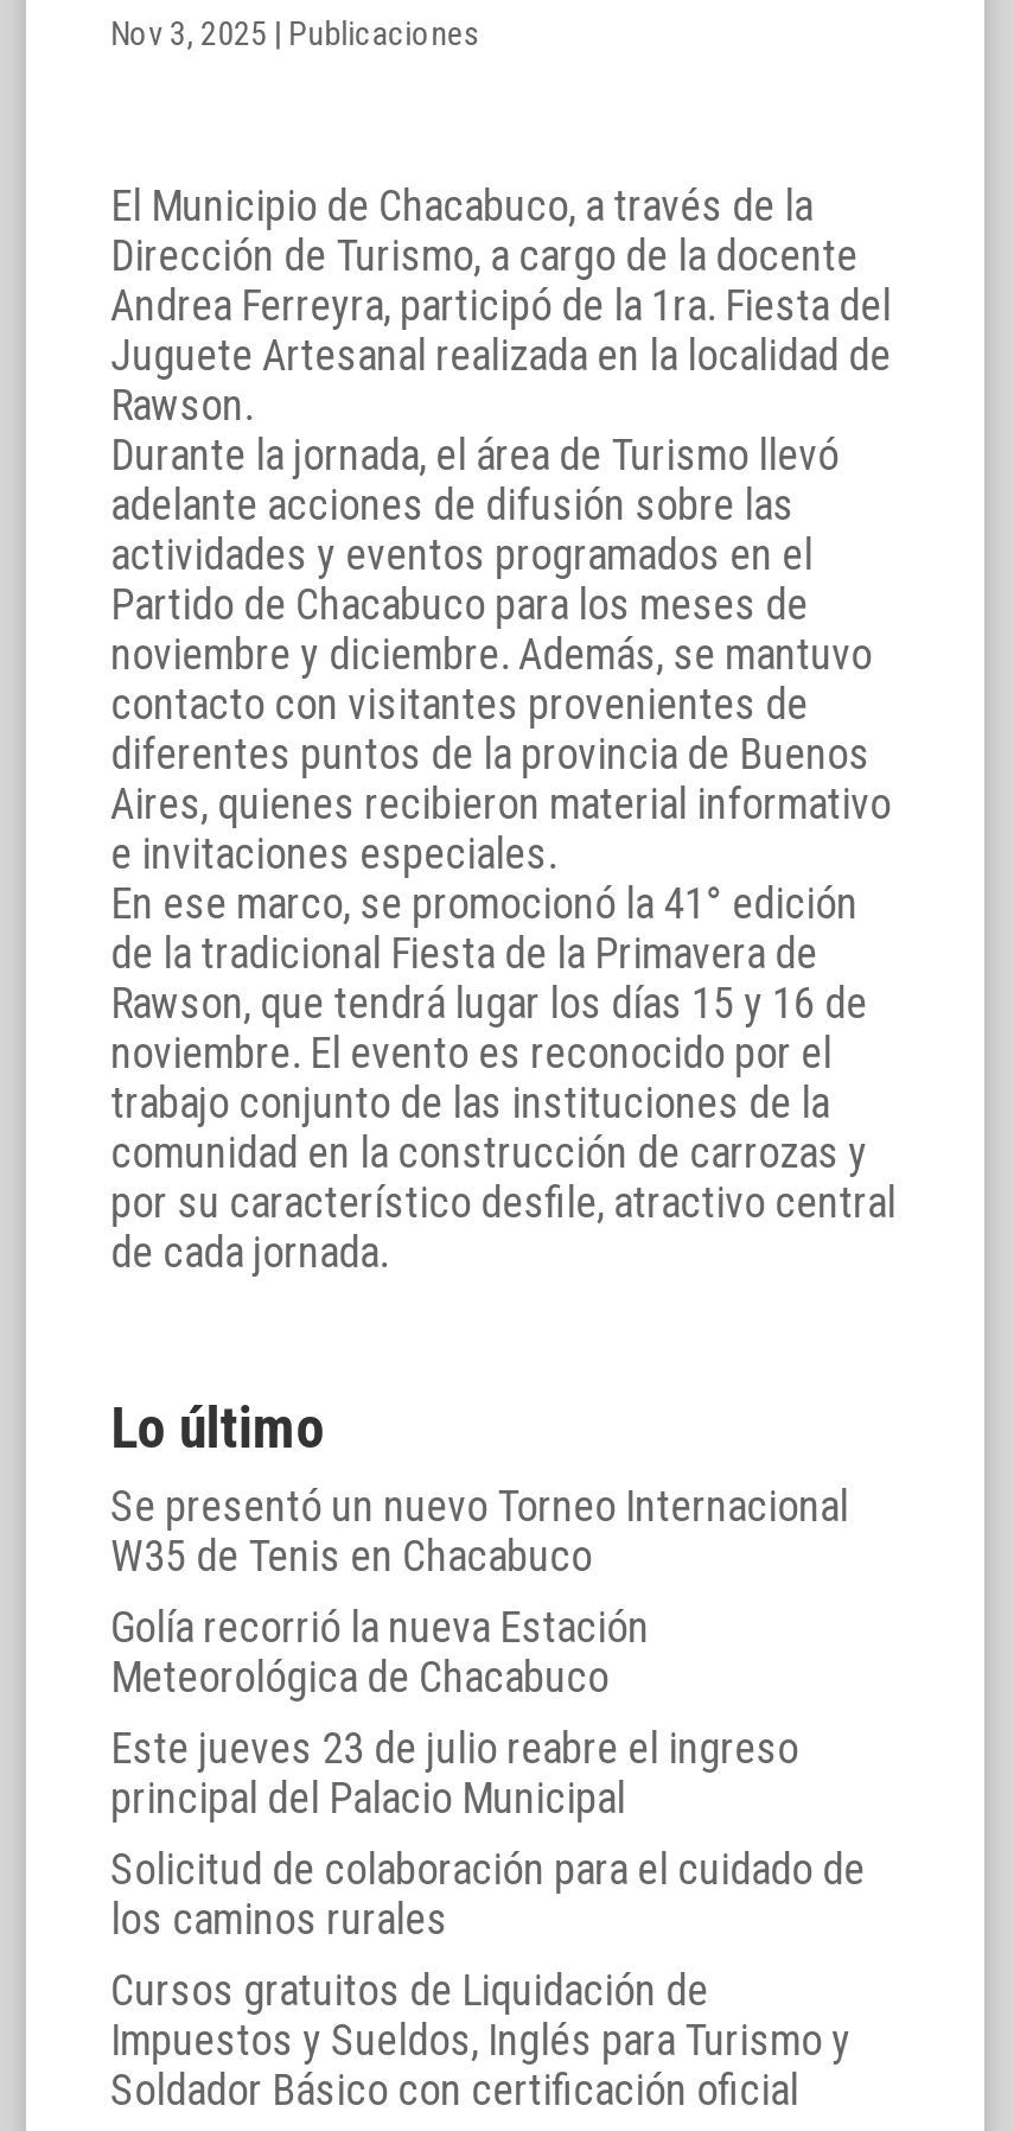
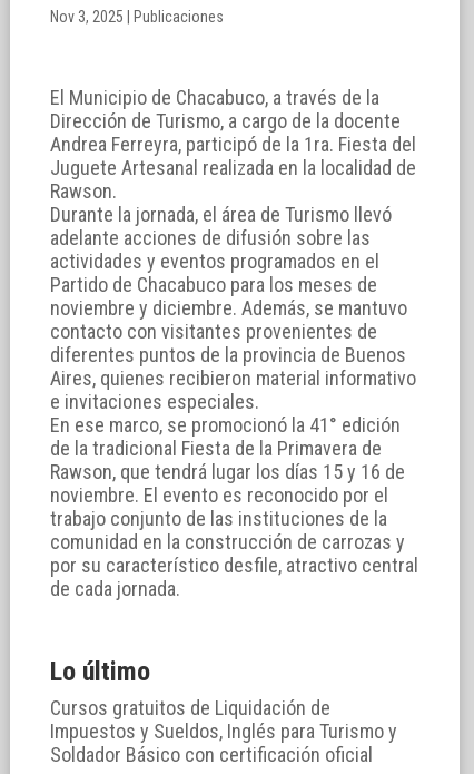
[111,1481,865,1944] Se presentó un nuevo Torneo Internacional | W35 de Tenis en Chacabuco | Golía recorrió la nueva Estación | Meteorológica de Chacabuco | Este jueves 23 de julio reabre el ingreso | principal del Palacio Municipal | Solicitud de colaboración para el cuidado de | los caminos rurales -> none

